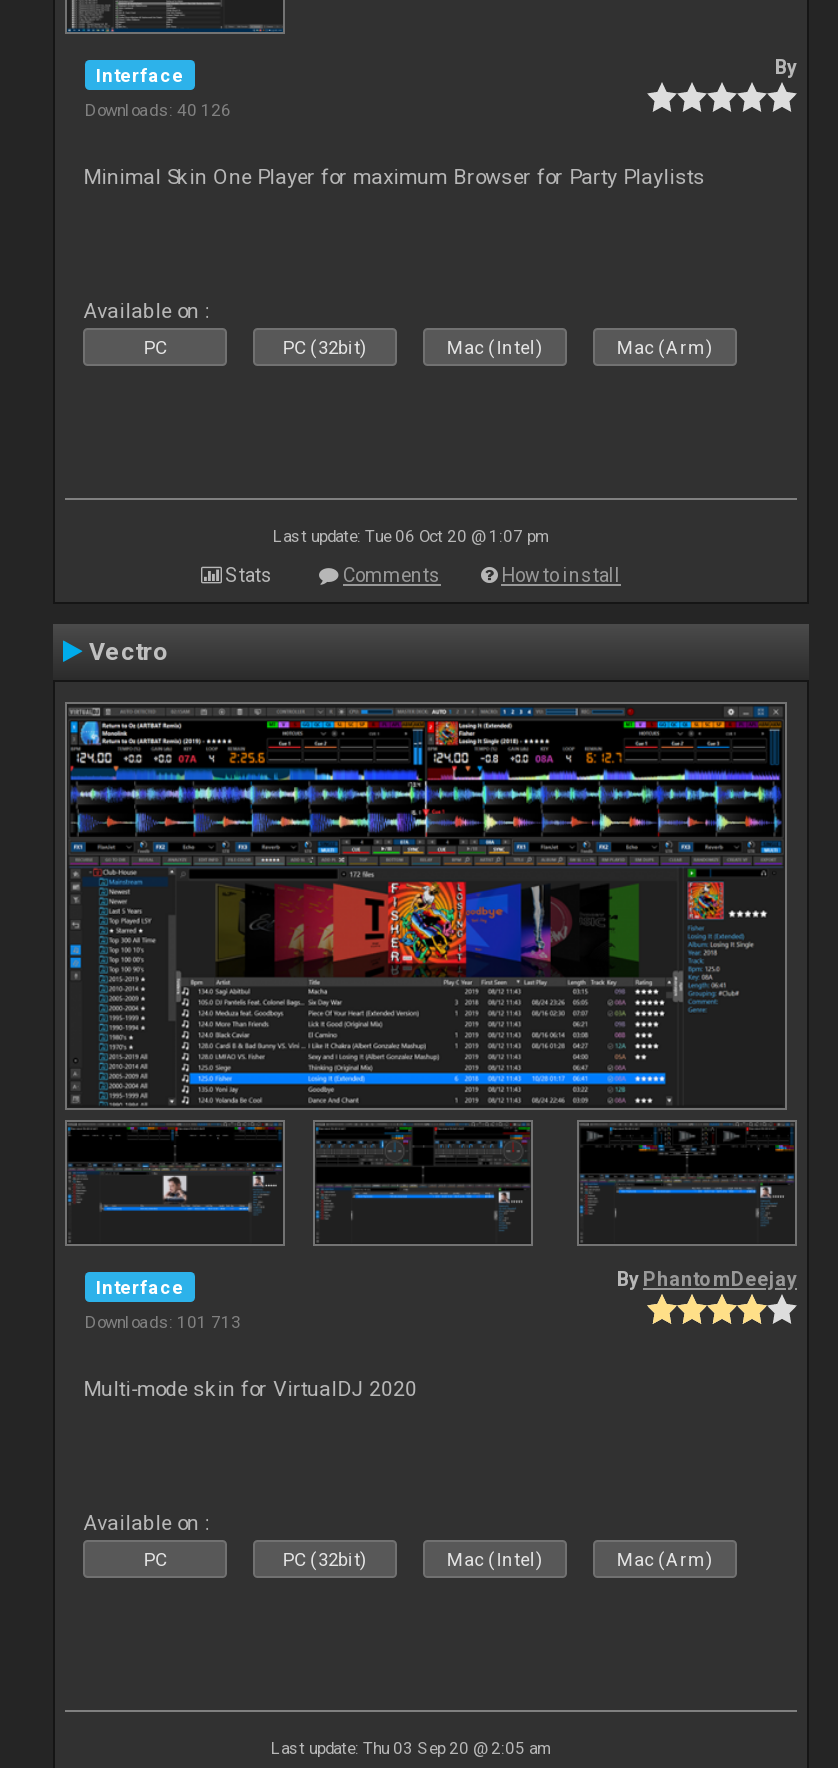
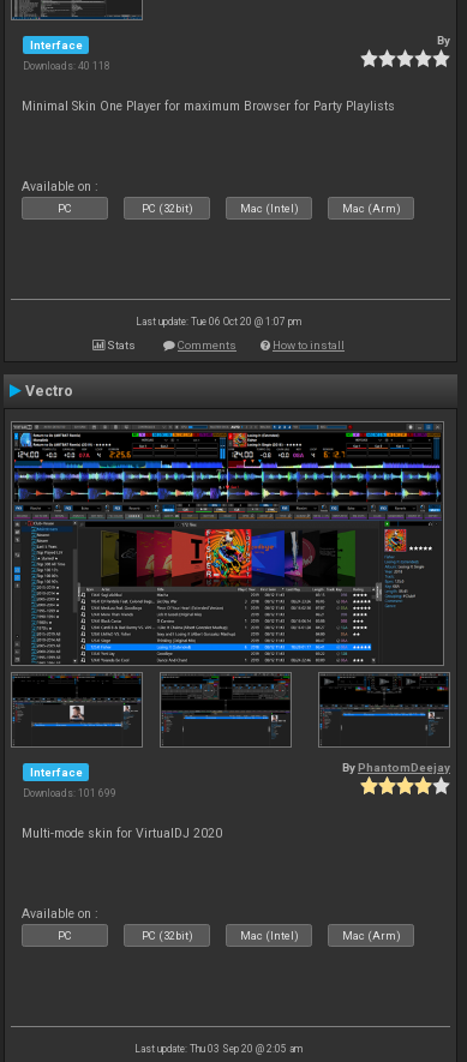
[85,101,231,121] Downloads: 40 126 -> [23,61,110,73] Downloads: 40 118
[85,1313,241,1333] Downloads: 101 713 -> [23,788,116,800] Downloads: 101 699

